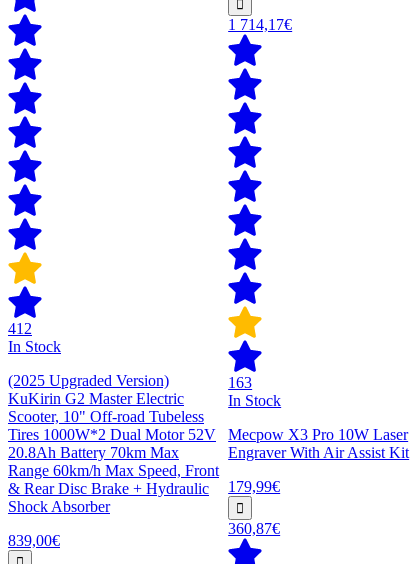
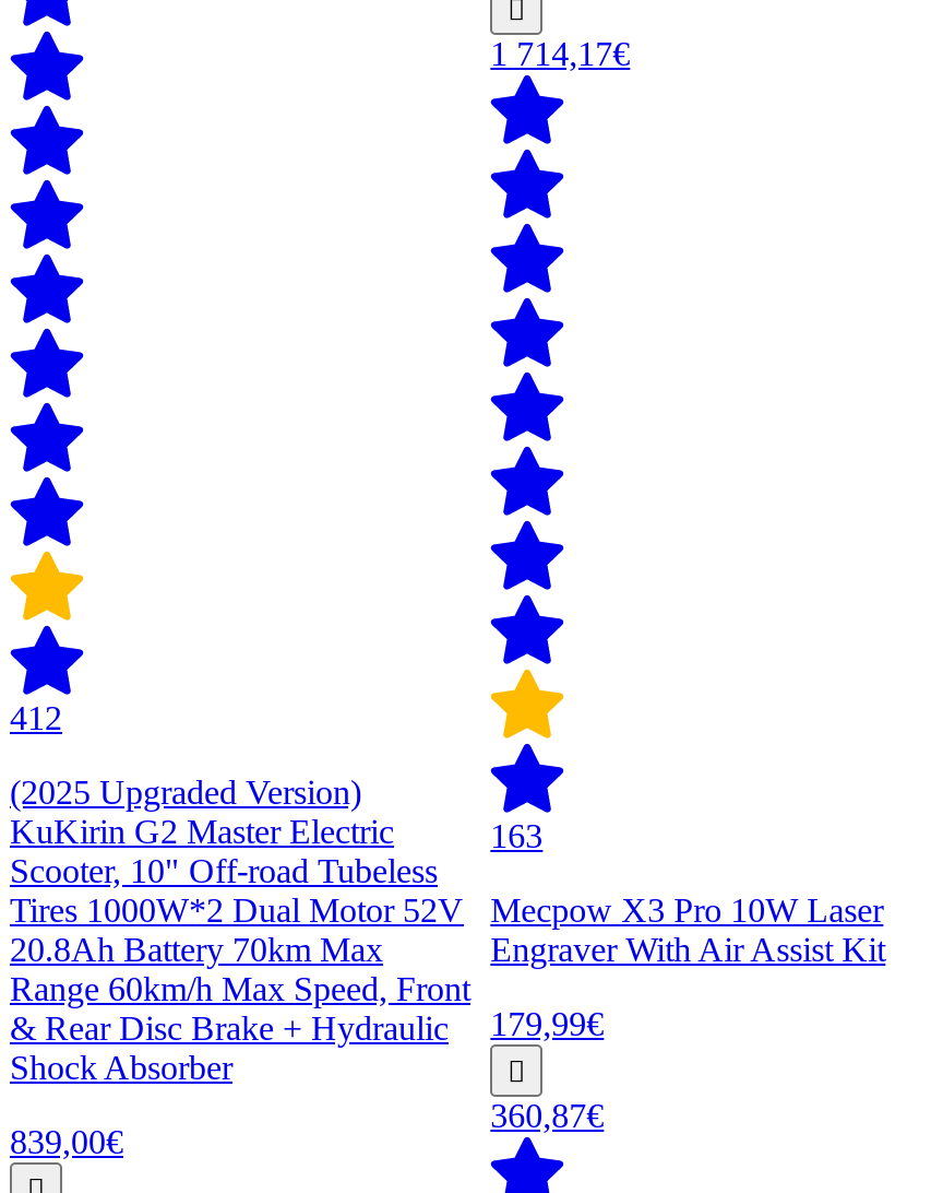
[8,338,61,355] In Stock -> none
[228,392,281,409] In Stock -> none

